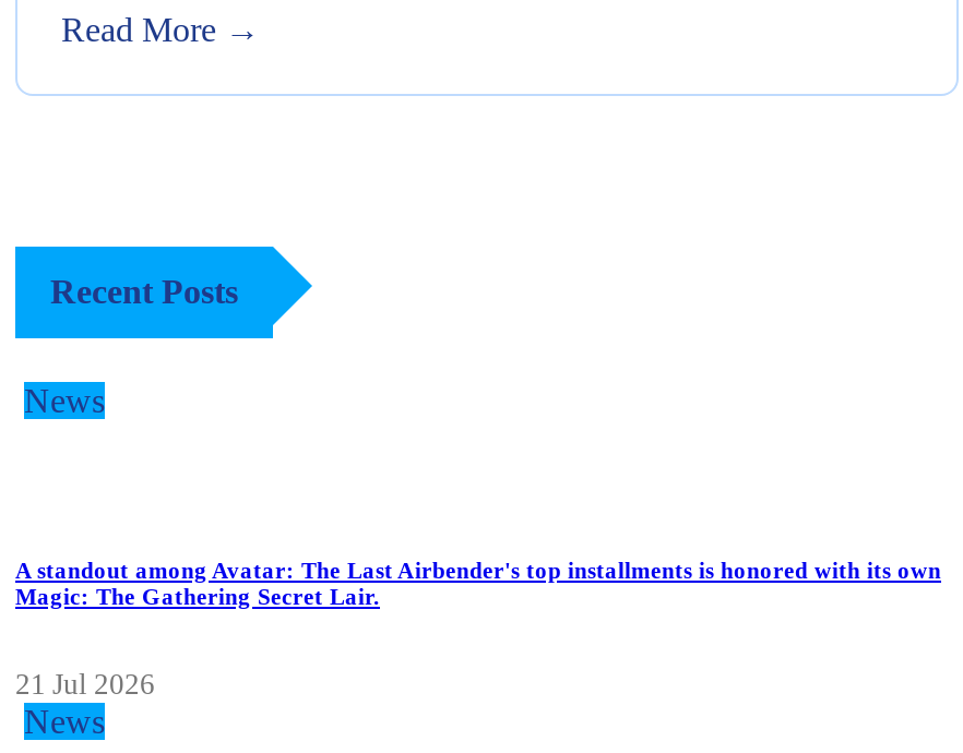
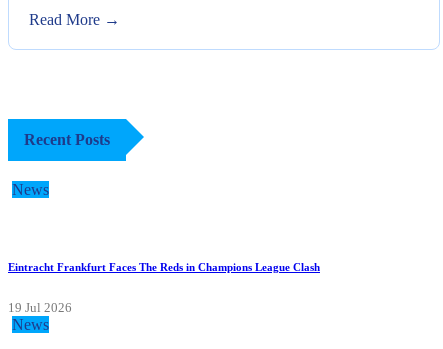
[15,557,941,609] A standout among Avatar: The Last Airbender's top installments is honored with its own | Magic: The Gathering Secret Lair. -> [8,261,320,273] Eintracht Frankfurt Faces The Reds in Champions League Clash
[15,668,155,701] 21 Jul 2026 -> [8,300,72,315] 19 Jul 2026

